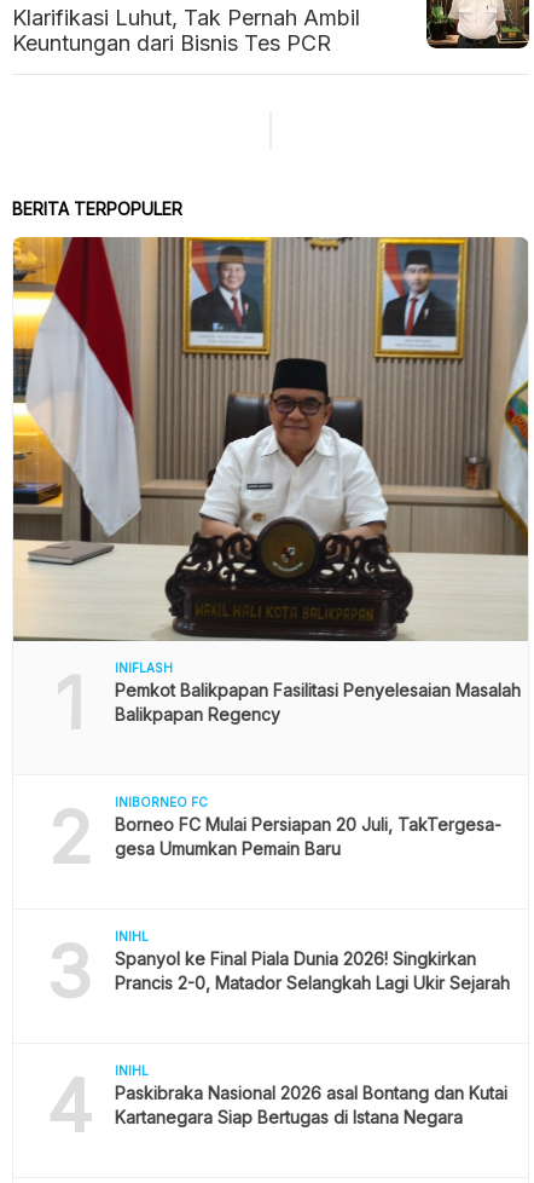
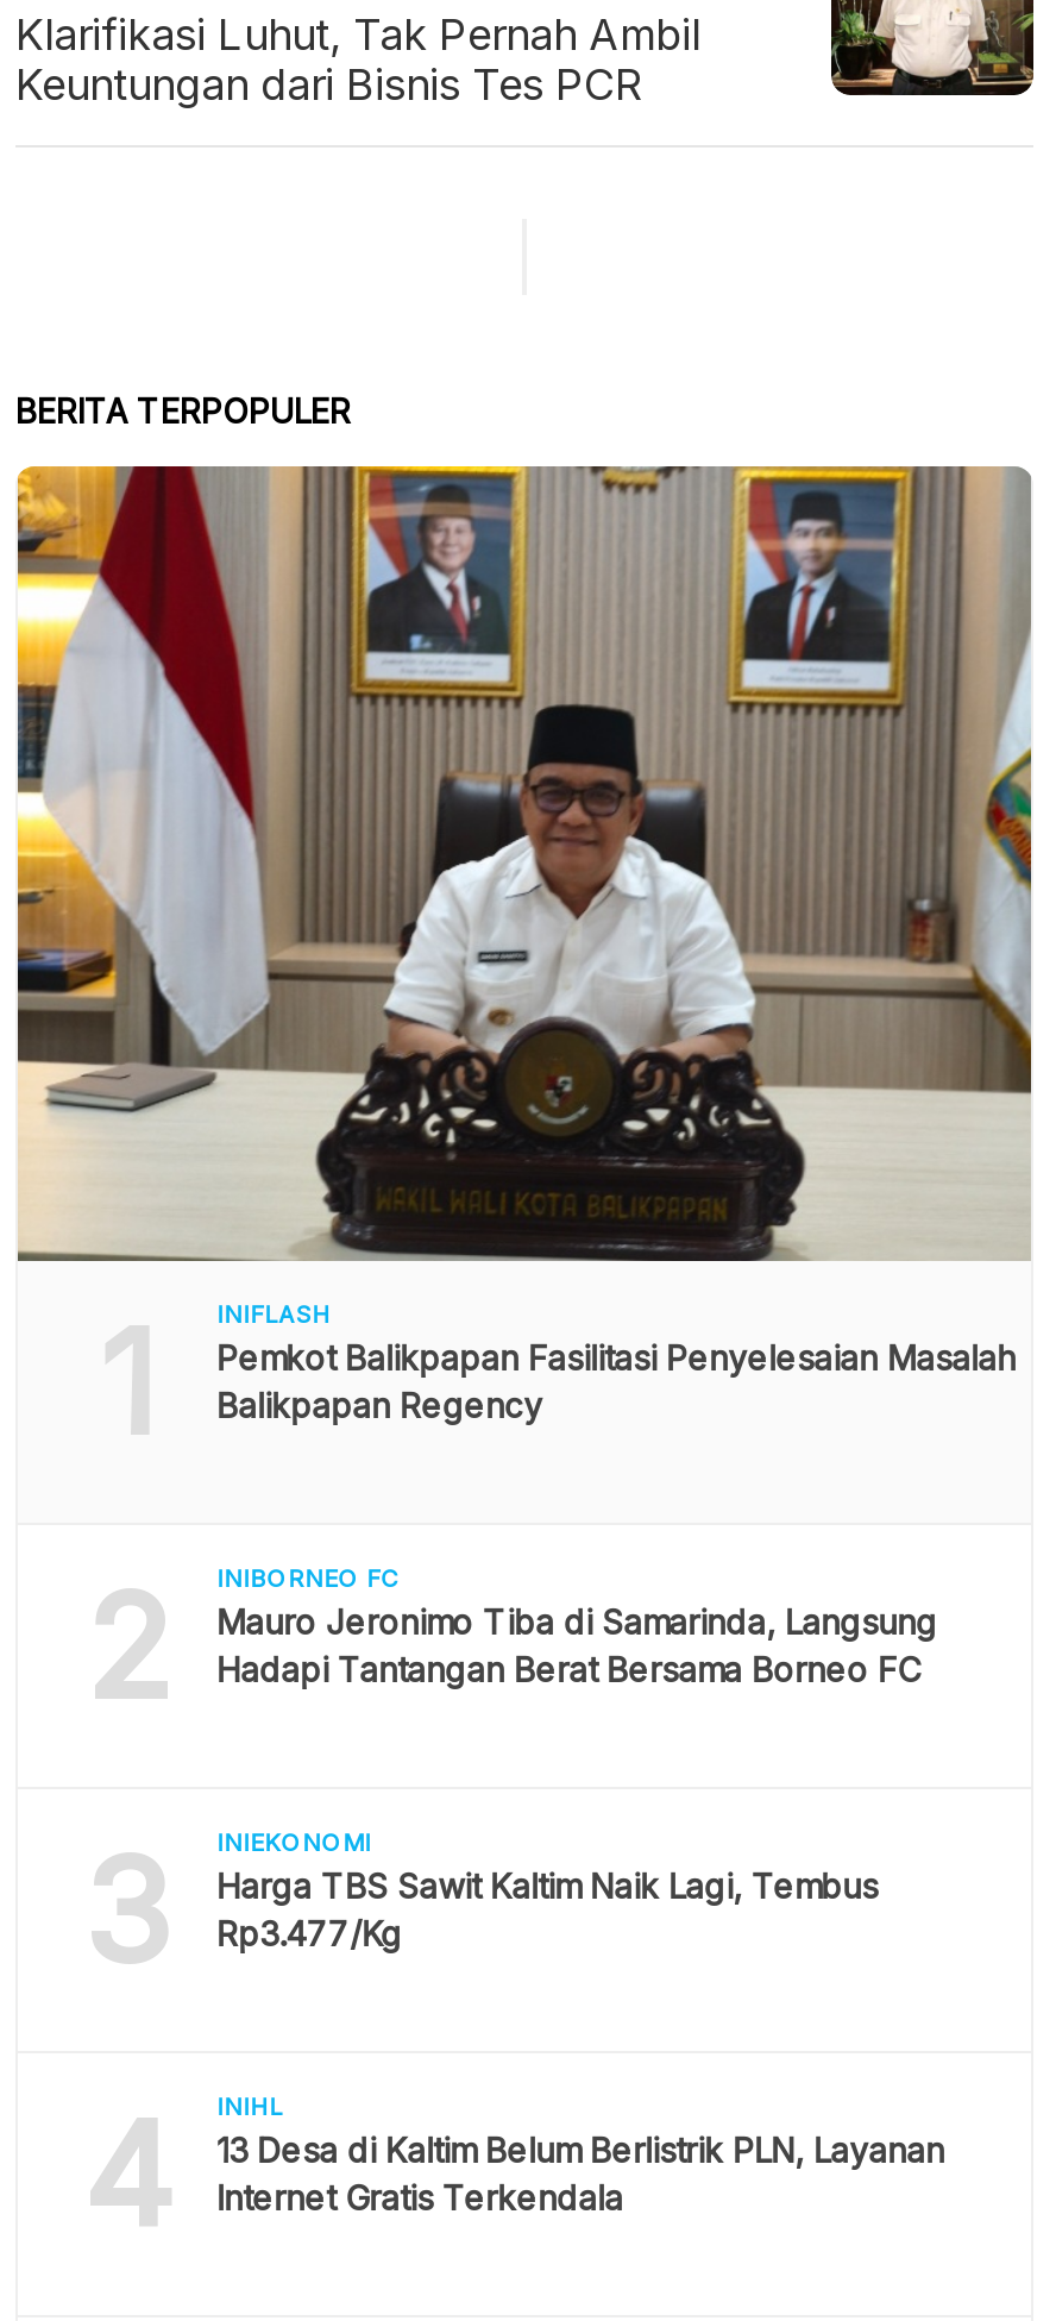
[114,813,501,858] Borneo FC Mulai Persiapan 20 Juli, TakTergesa- | gesa Umumkan Pemain Baru -> [217,1600,938,1688] Mauro Jeronimo Tiba di Samarinda, Langsung | Hadapi Tantangan Berat Bersama Borneo FC
[114,928,509,992] INIHL | Spanyol ke Final Piala Dunia 2026! Singkirkan | Prancis 2-0, Matador Selangkah Lagi Ukir Sejarah -> [217,1826,878,1952] INIEKONOMI | Harga TBS Sawit Kaltim Naik Lagi, Tembus | Rp3.477/Kg
[114,1082,507,1127] Paskibraka Nasional 2026 asal Bontang dan Kutai | Kartanegara Siap Bertugas di Istana Negara -> [217,2128,945,2216] 13 Desa di Kaltim Belum Berlistrik PLN, Layanan | Internet Gratis Terkendala

